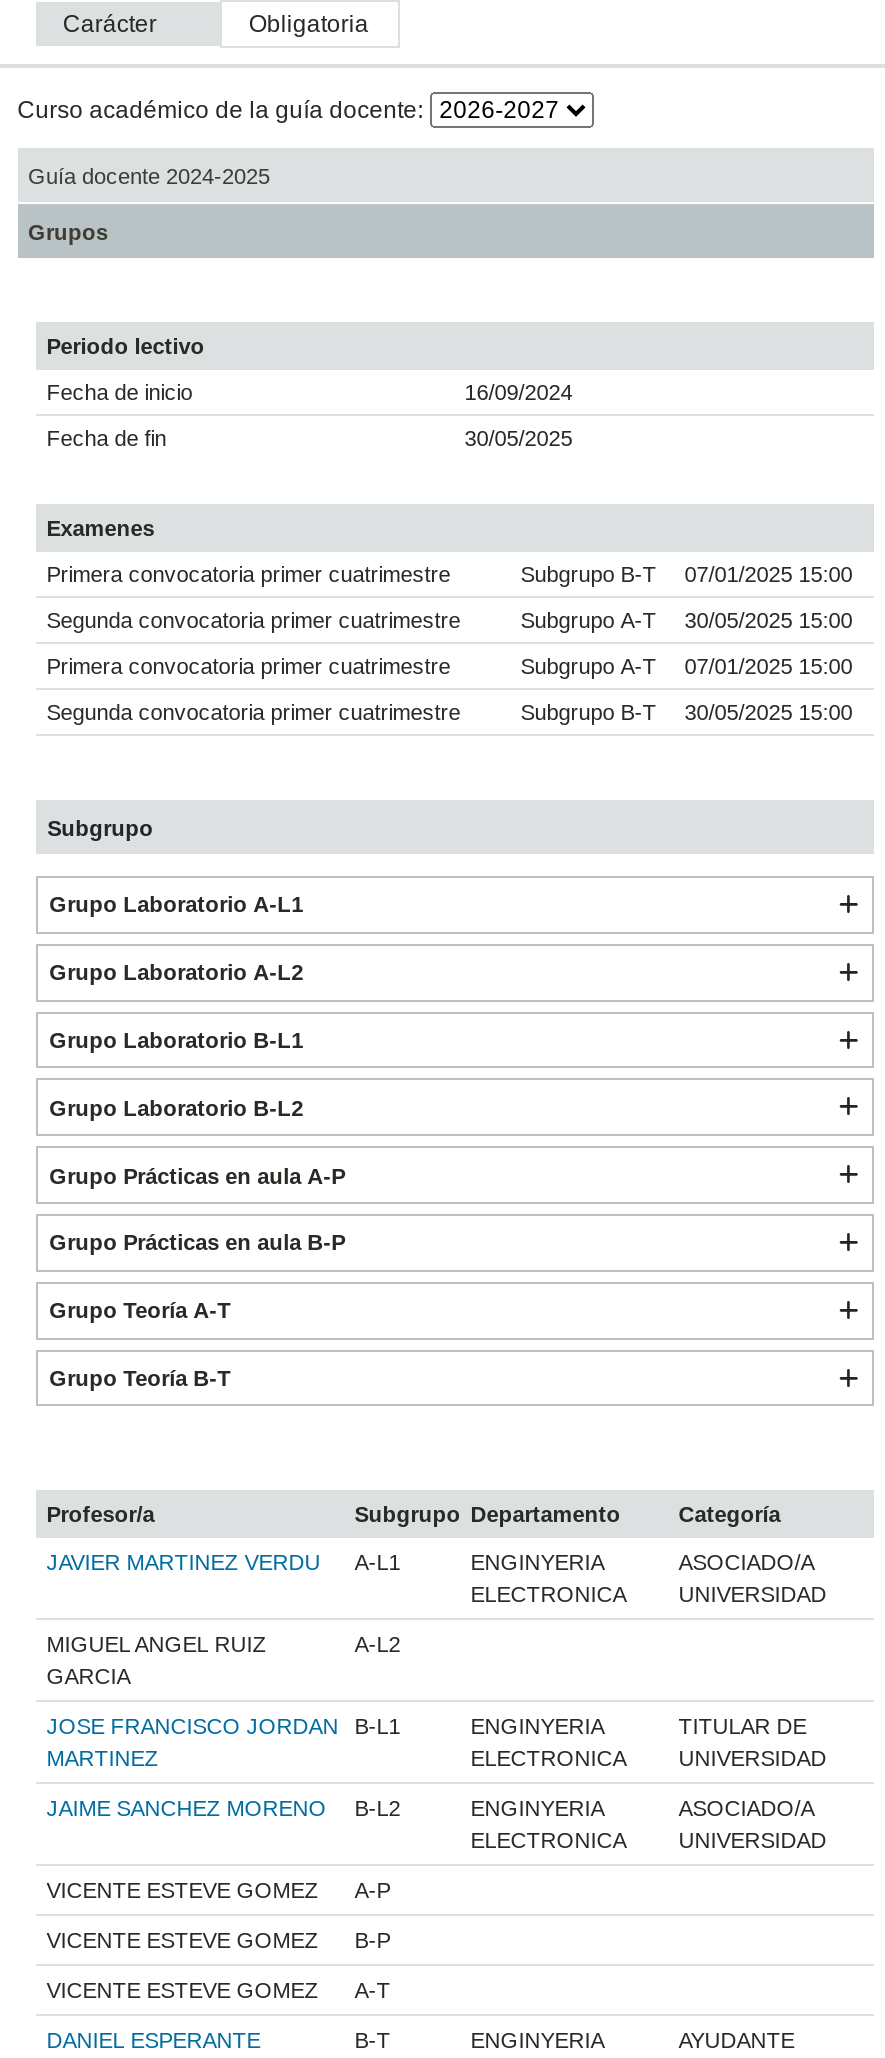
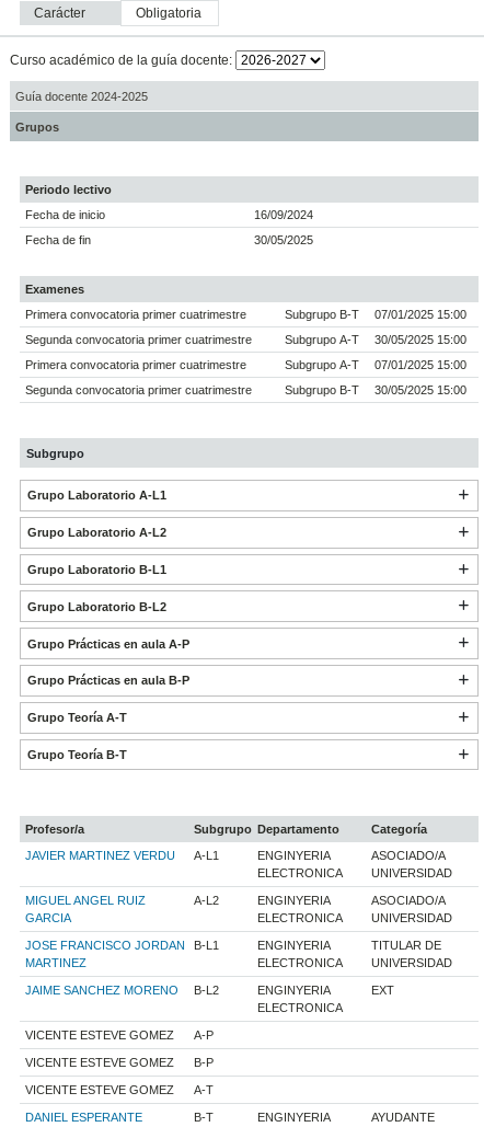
none -> [258,893,343,924] ENGINYERIA | ELECTRONICA
none -> [371,893,452,924] ASOCIADO/A | UNIVERSIDAD
[678,1795,826,1851] ASOCIADO/A | UNIVERSIDAD -> [371,983,394,996] EXT

